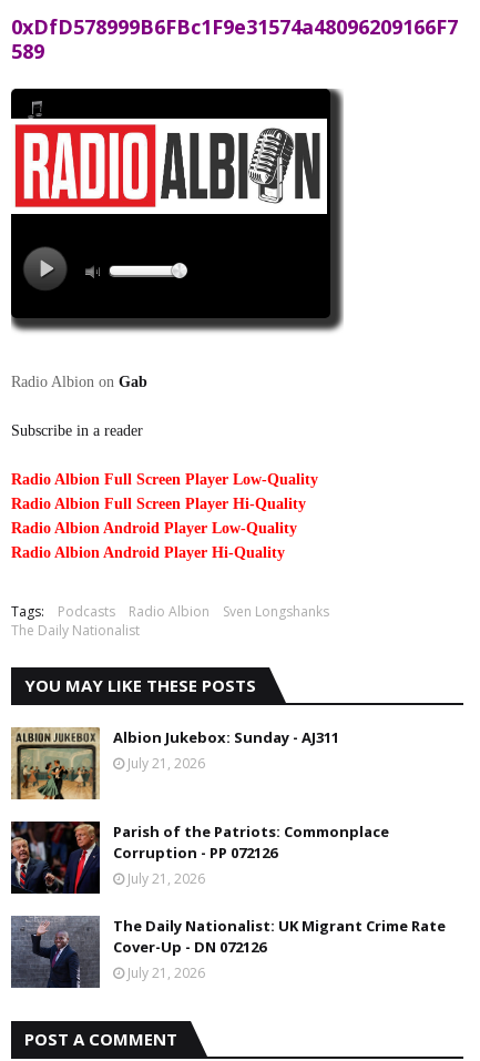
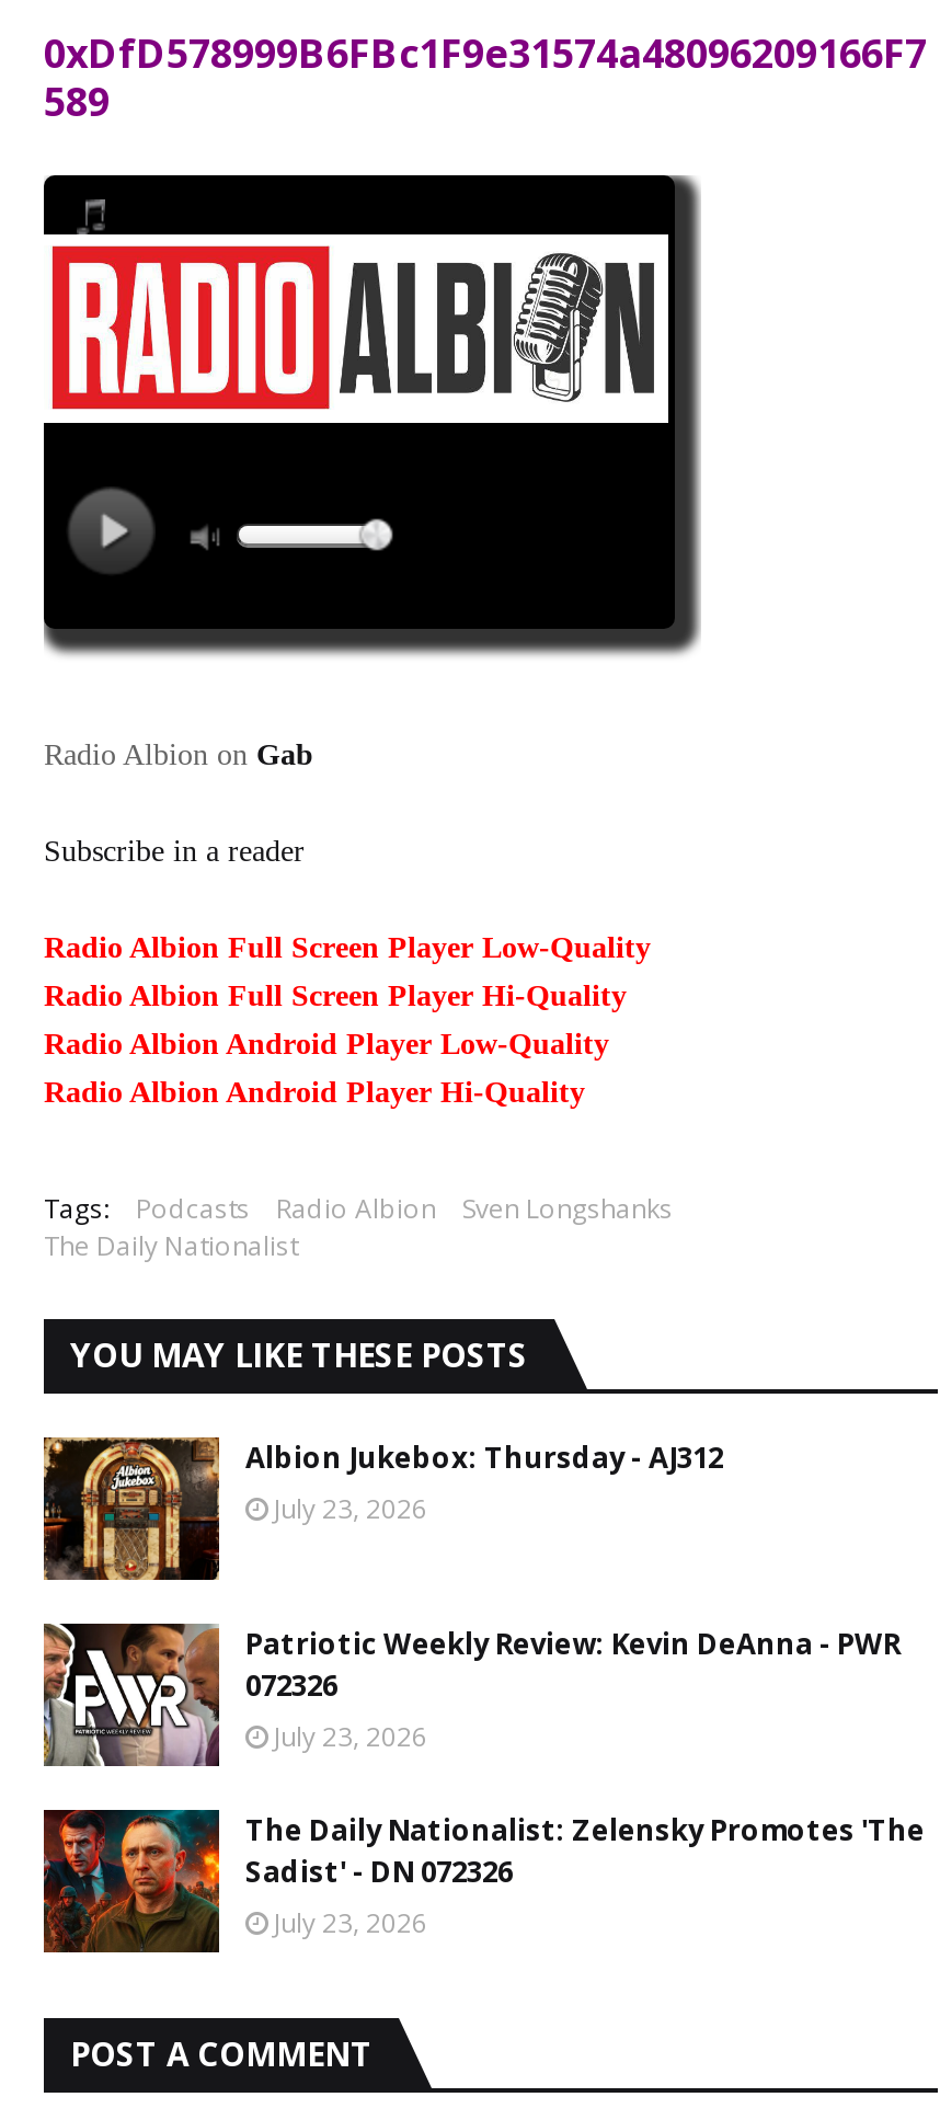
[10,727,339,800] [image] | Albion Jukebox: Sunday - AJ311 | July 21, 2026 -> [42,1437,723,1582] [image] | Albion Jukebox: Thursday - AJ312 | July 23, 2026
[10,821,389,895] [image] | Parish of the Patriots: Commonplace | Corruption - PP 072126 | July 21, 2026 -> [42,1623,901,1768] [image] | Patriotic Weekly Review: Kevin DeAnna - PWR | 072326 | July 23, 2026
[10,915,446,988] [image] | The Daily Nationalist: UK Migrant Crime Rate | Cover-Up - DN 072126 | July 21, 2026 -> [42,1808,925,1952] [image] | The Daily Nationalist: Zelensky Promotes 'The | Sadist' - DN 072326 | July 23, 2026

